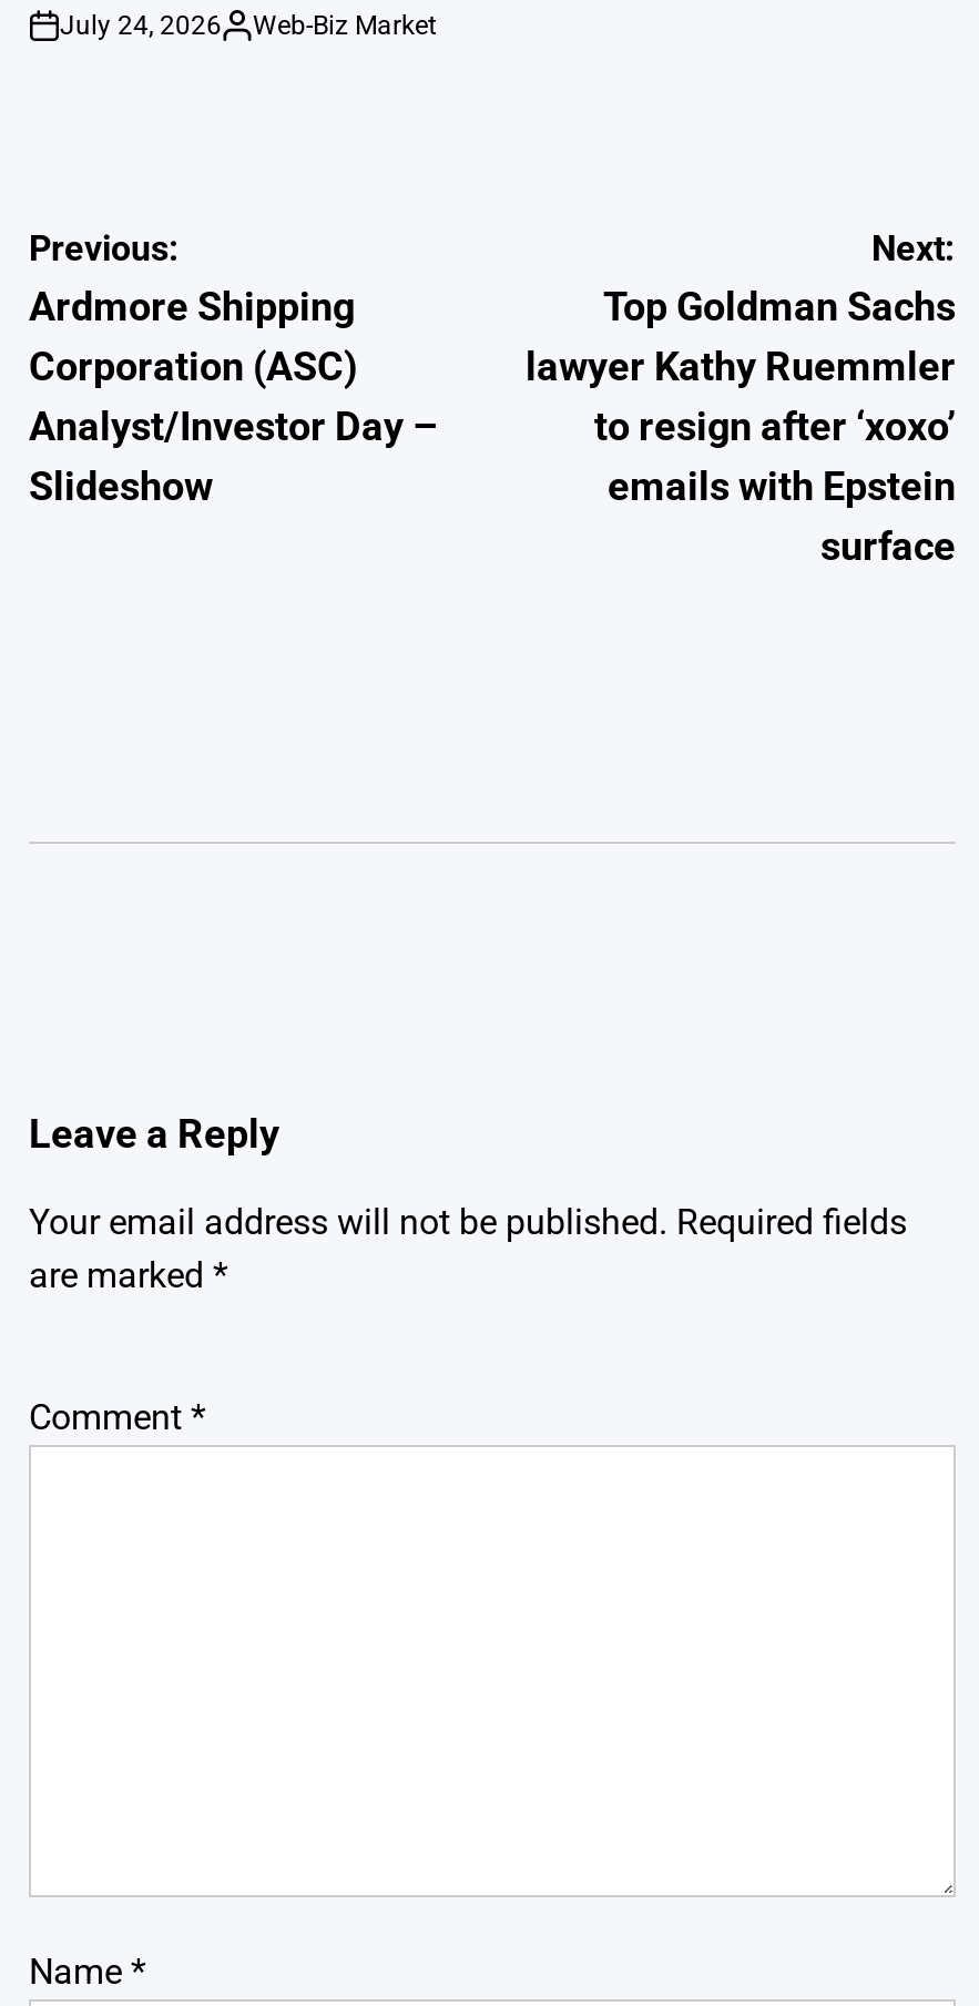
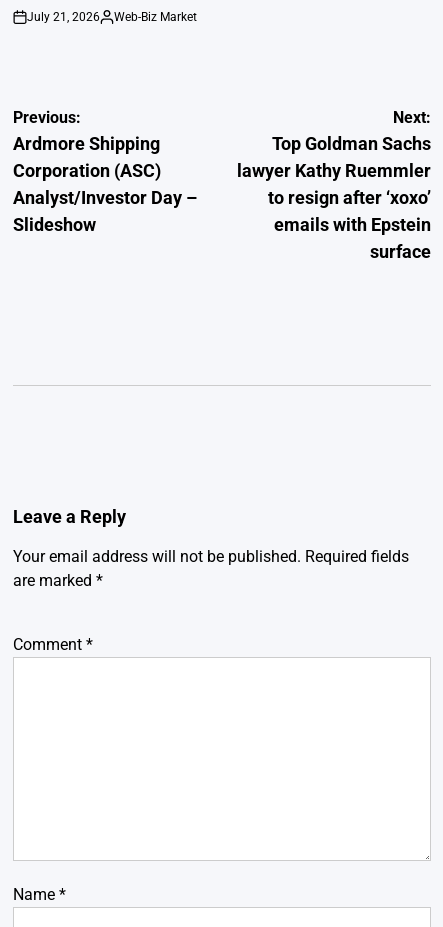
[60,10,437,41] July 24, 2026 Web-Biz Market -> [27,10,197,24] July 21, 2026 Web-Biz Market

